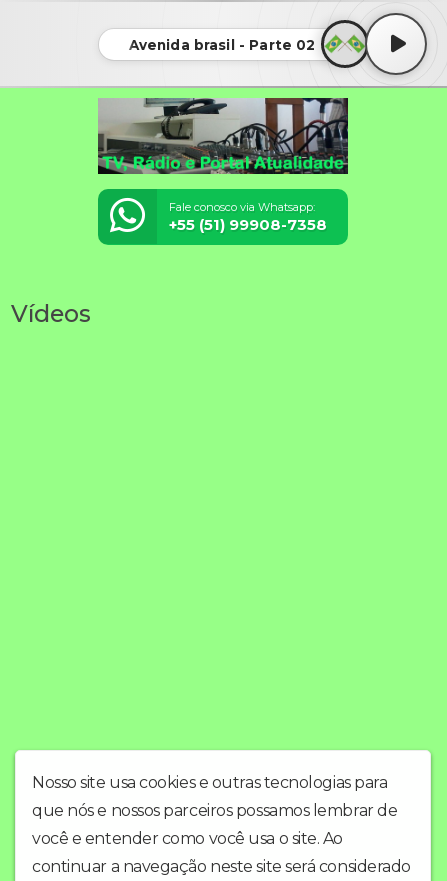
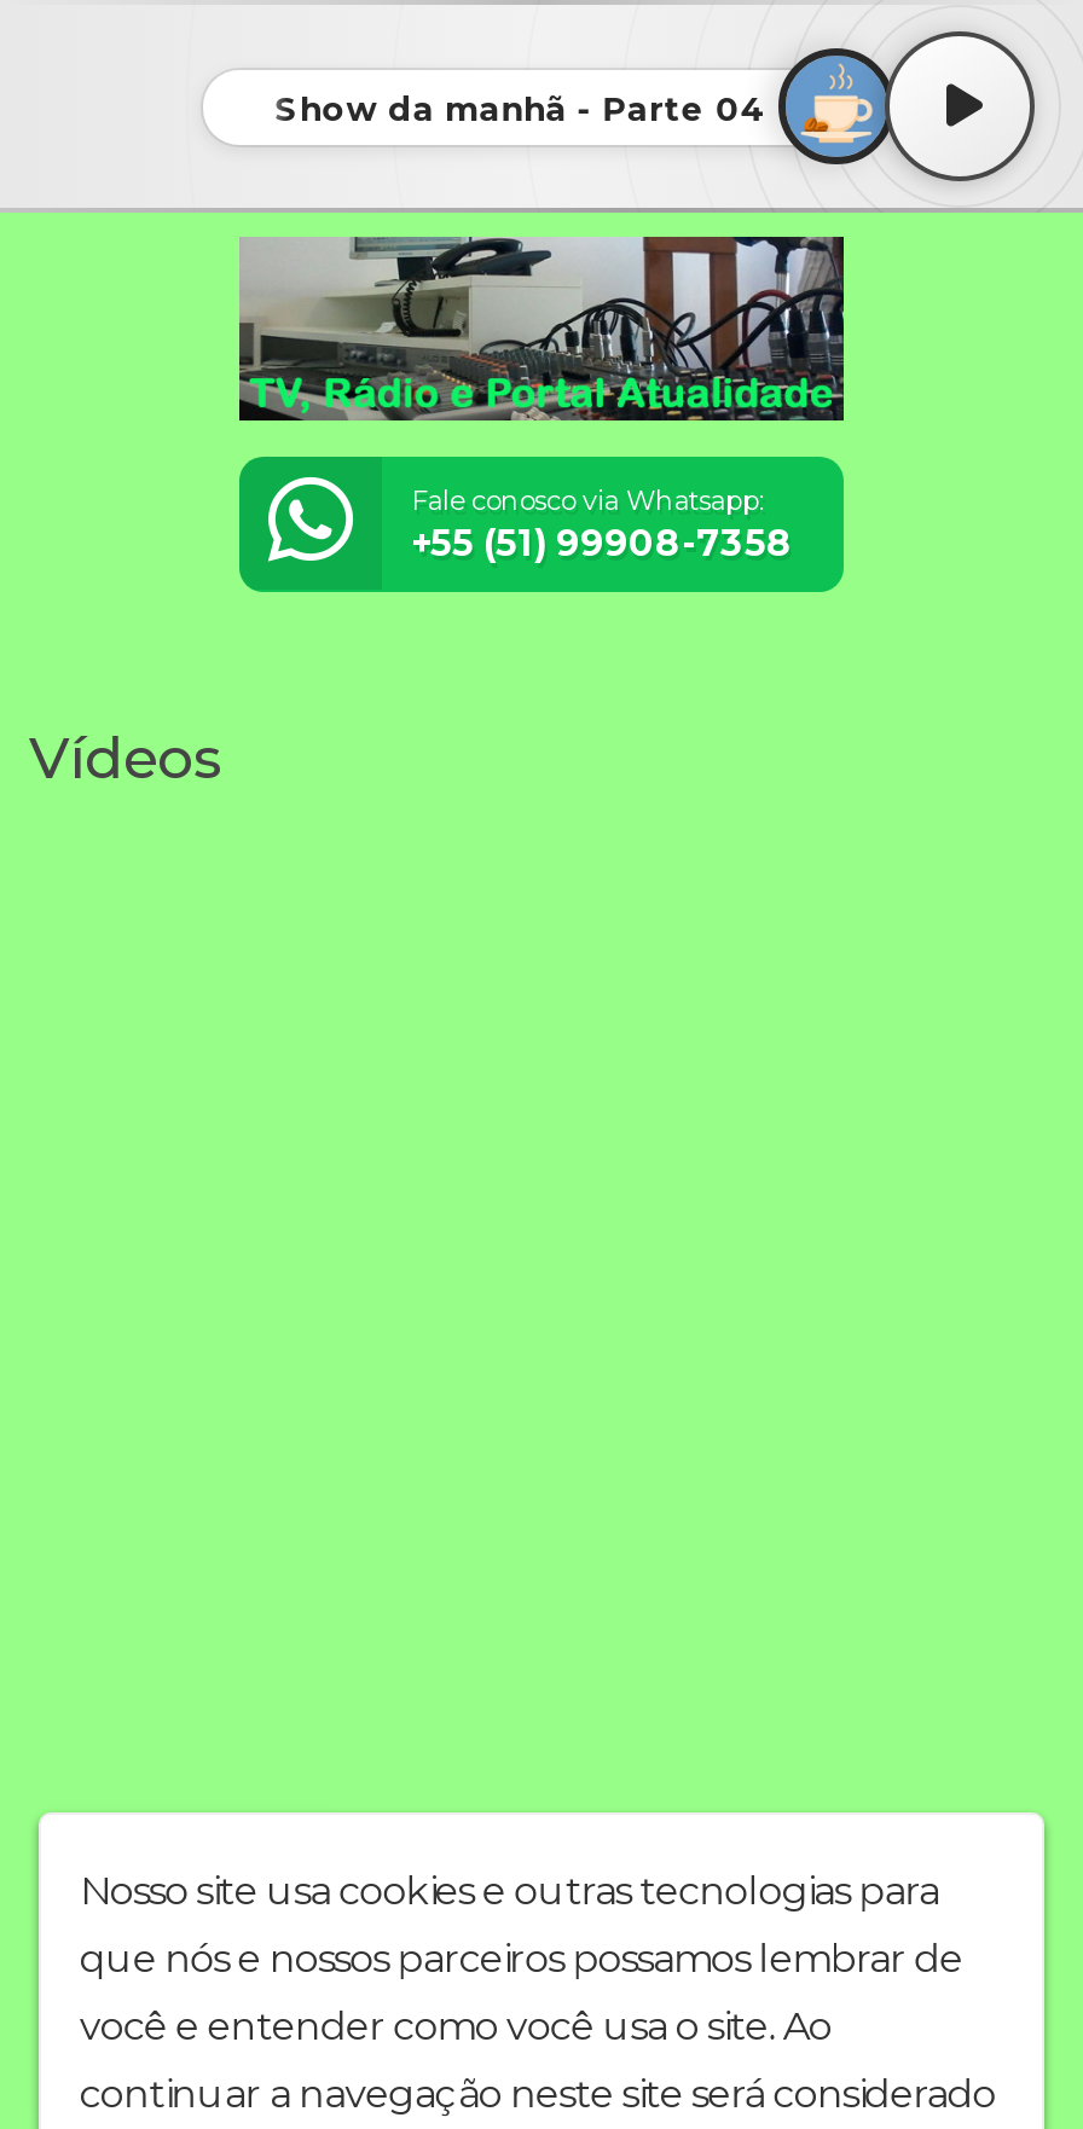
[129,22,365,66] [image] | Avenida brasil - Parte 02 -> [275,56,887,157] [image] | Show da manhã - Parte 04

